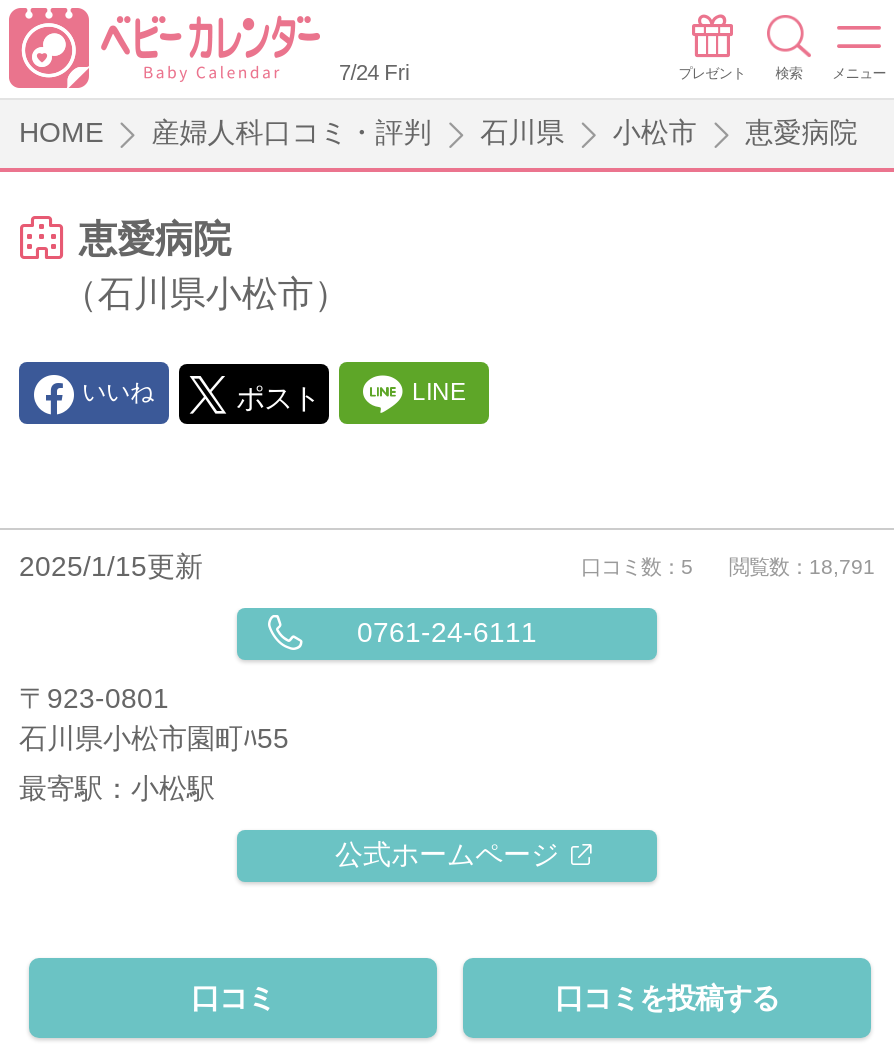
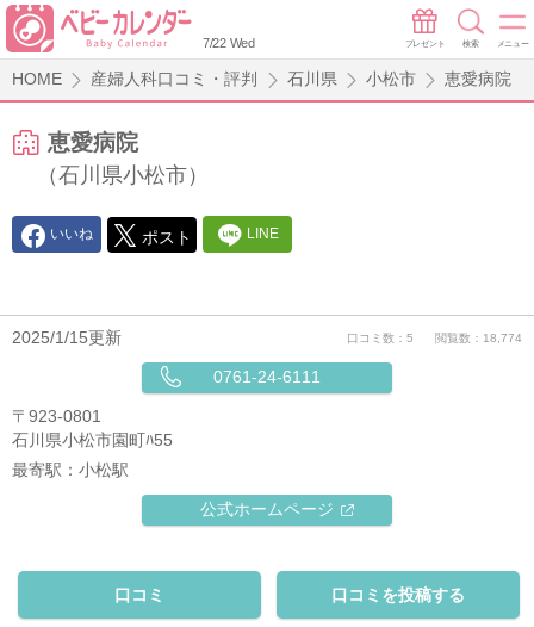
[339,60,409,84] 7/24 Fri -> [203,36,255,50] 7/22 Wed
[581,556,875,578] 口コミ数：5 閲覧数：18,791 -> [347,331,522,344] 口コミ数：5 閲覧数：18,774

